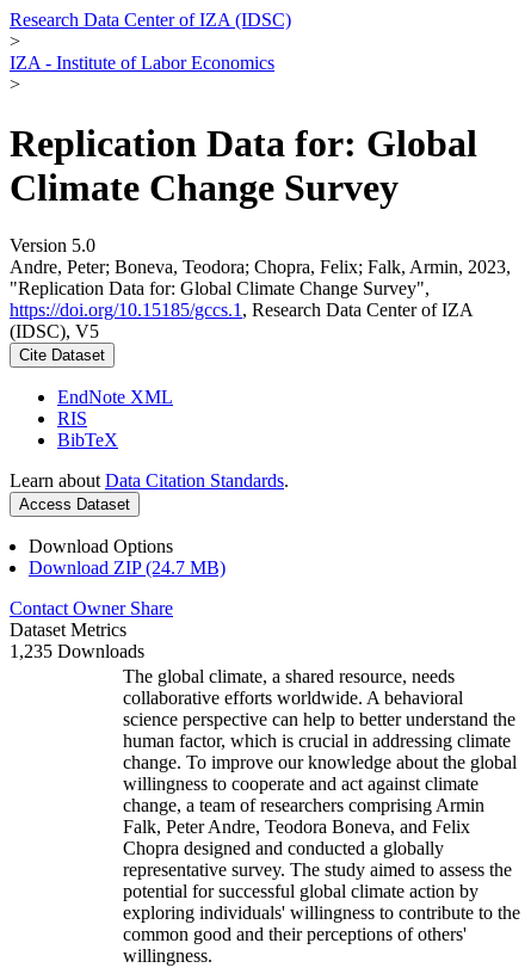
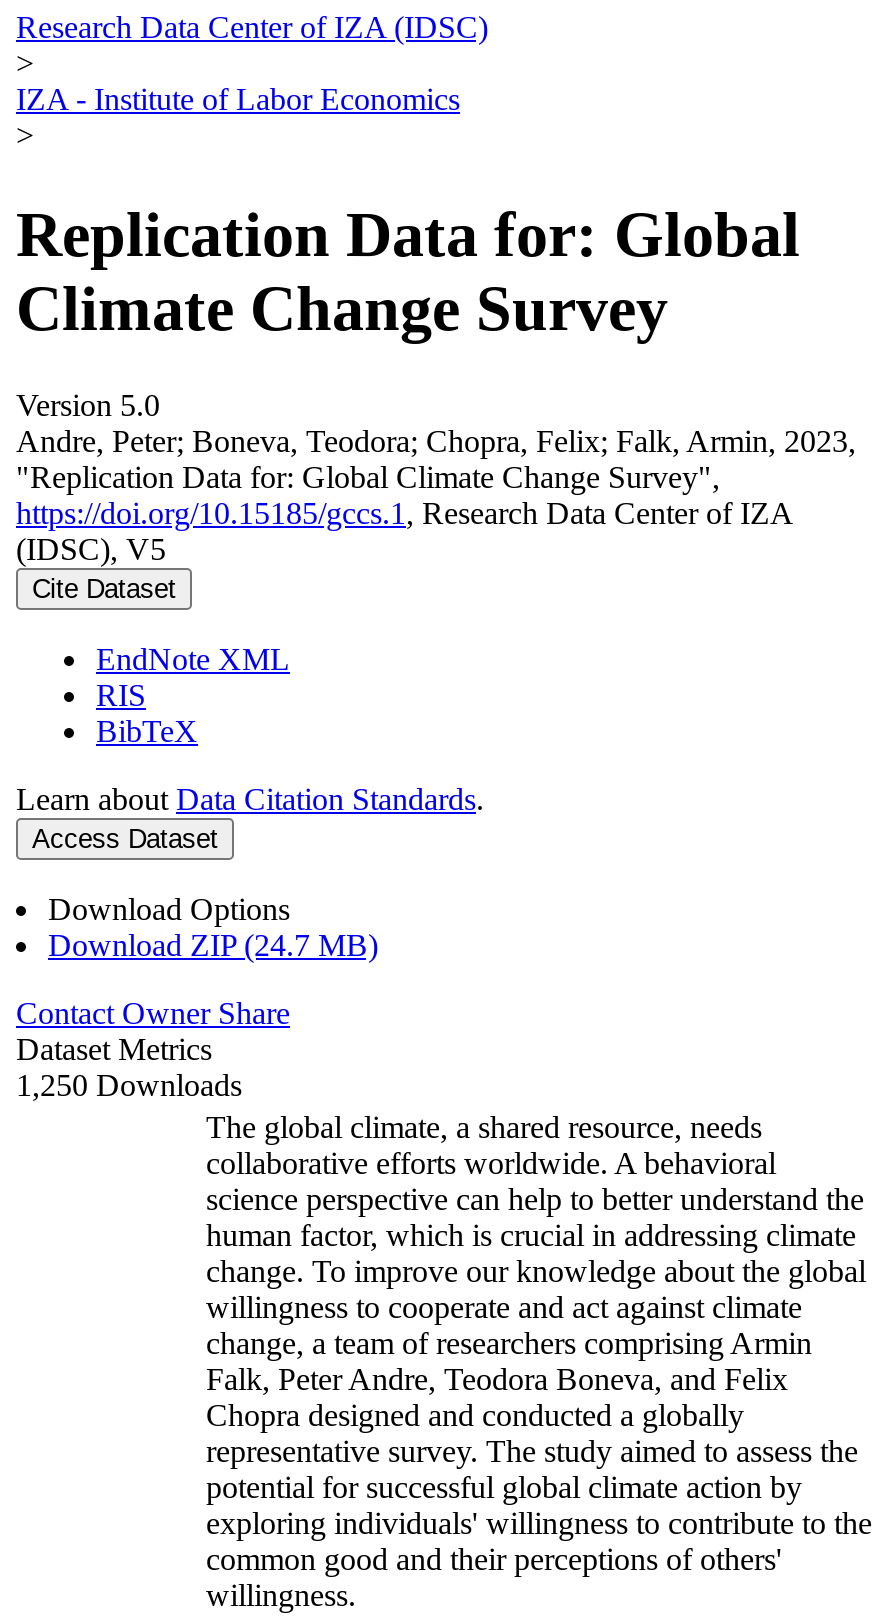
[10,641,144,662] 1,235 Downloads -> [16,1069,242,1103] 1,250 Downloads

